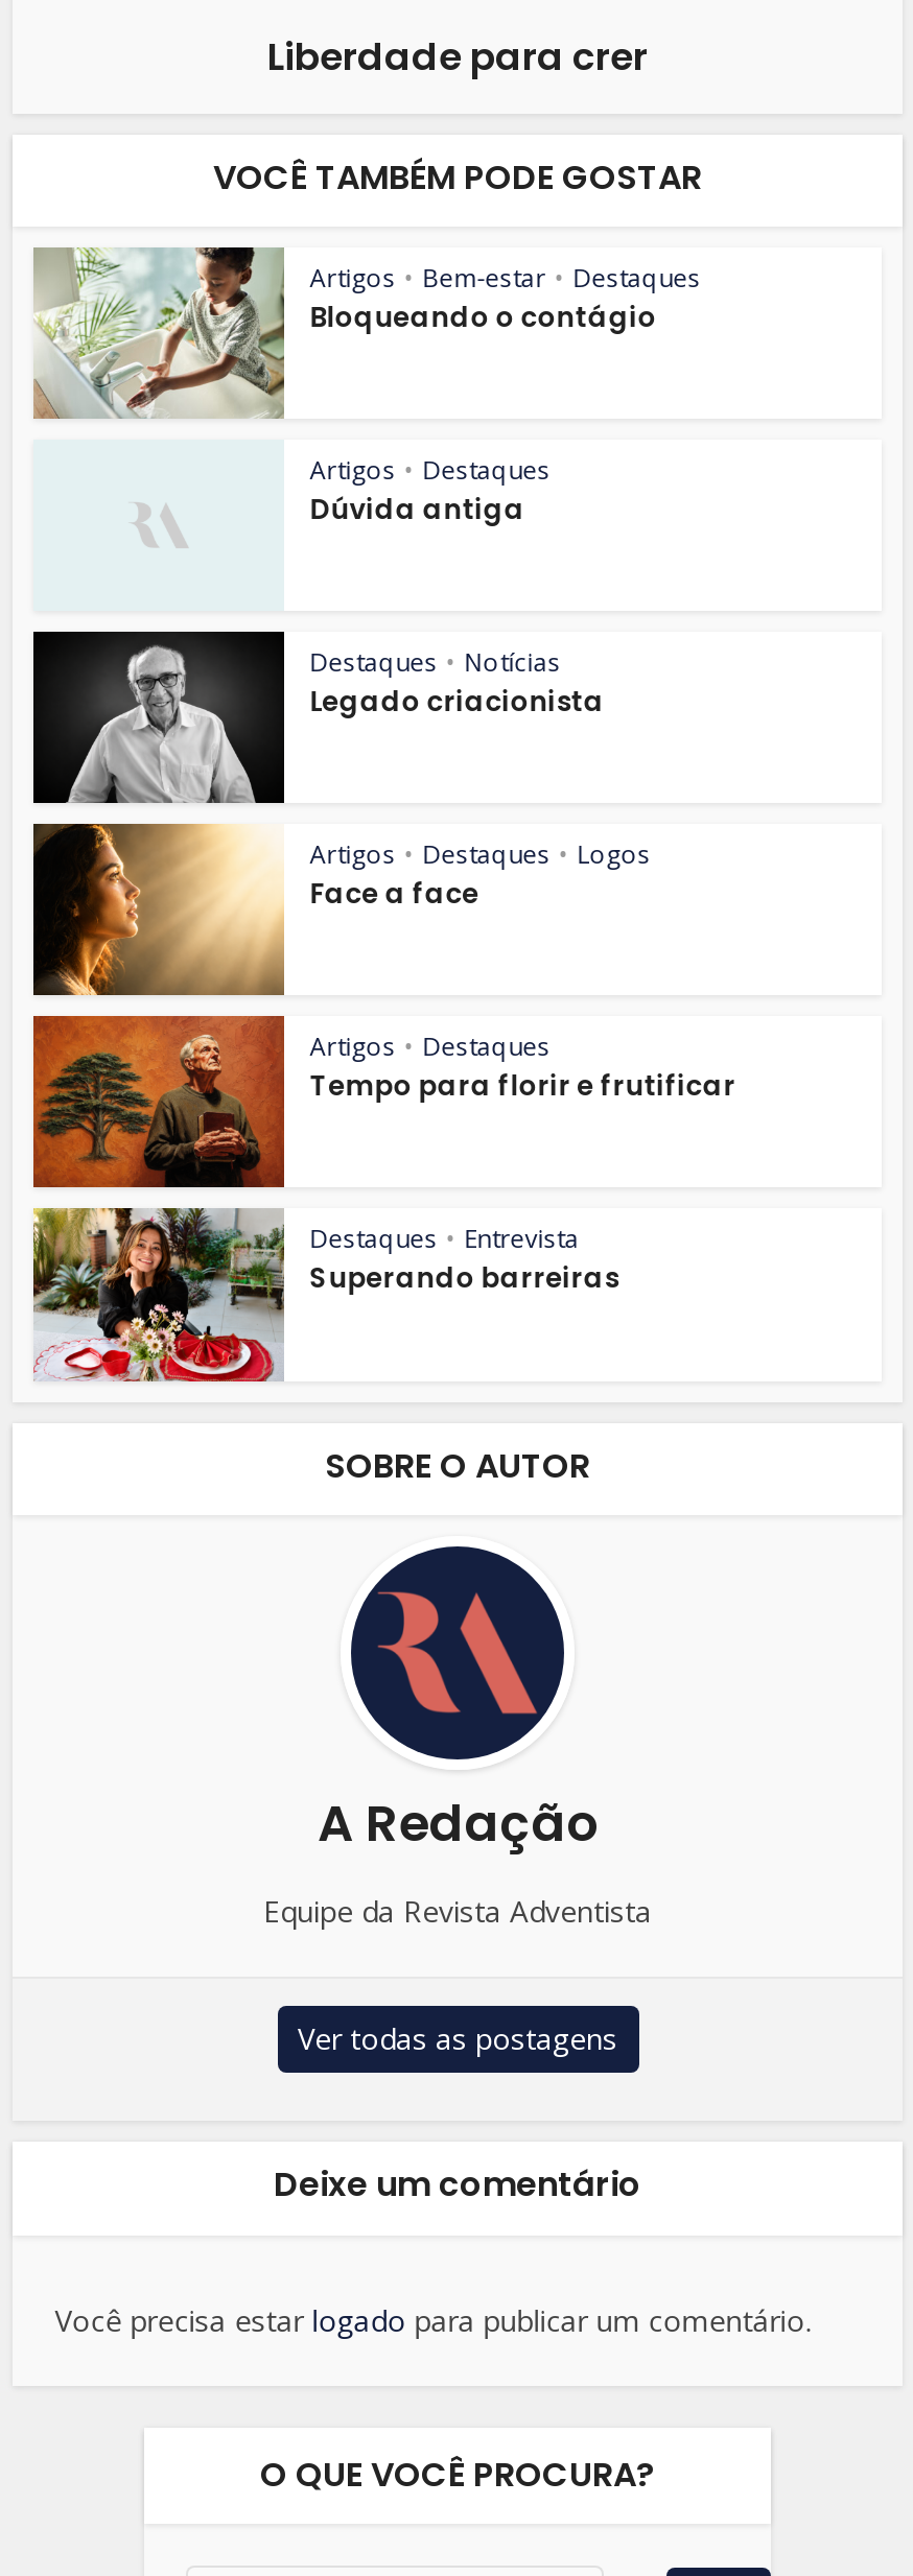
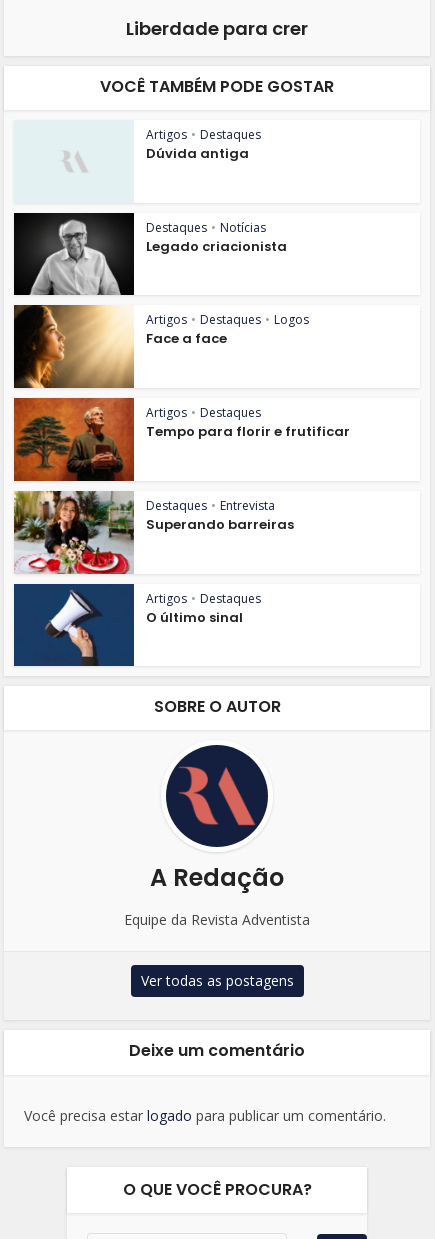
[31,245,700,421] [image] | Artigos • Bem-estar • Destaques | Bloqueando o contágio -> none
moved [36,452,736,1299] -> [15,126,350,534]: [image] | Artigos • Destaques | Dúvida antiga | ... | Destaques • Entrevista | Superando barreiras
none -> [13,583,261,667] [image] | Artigos • Destaques | O último sinal

